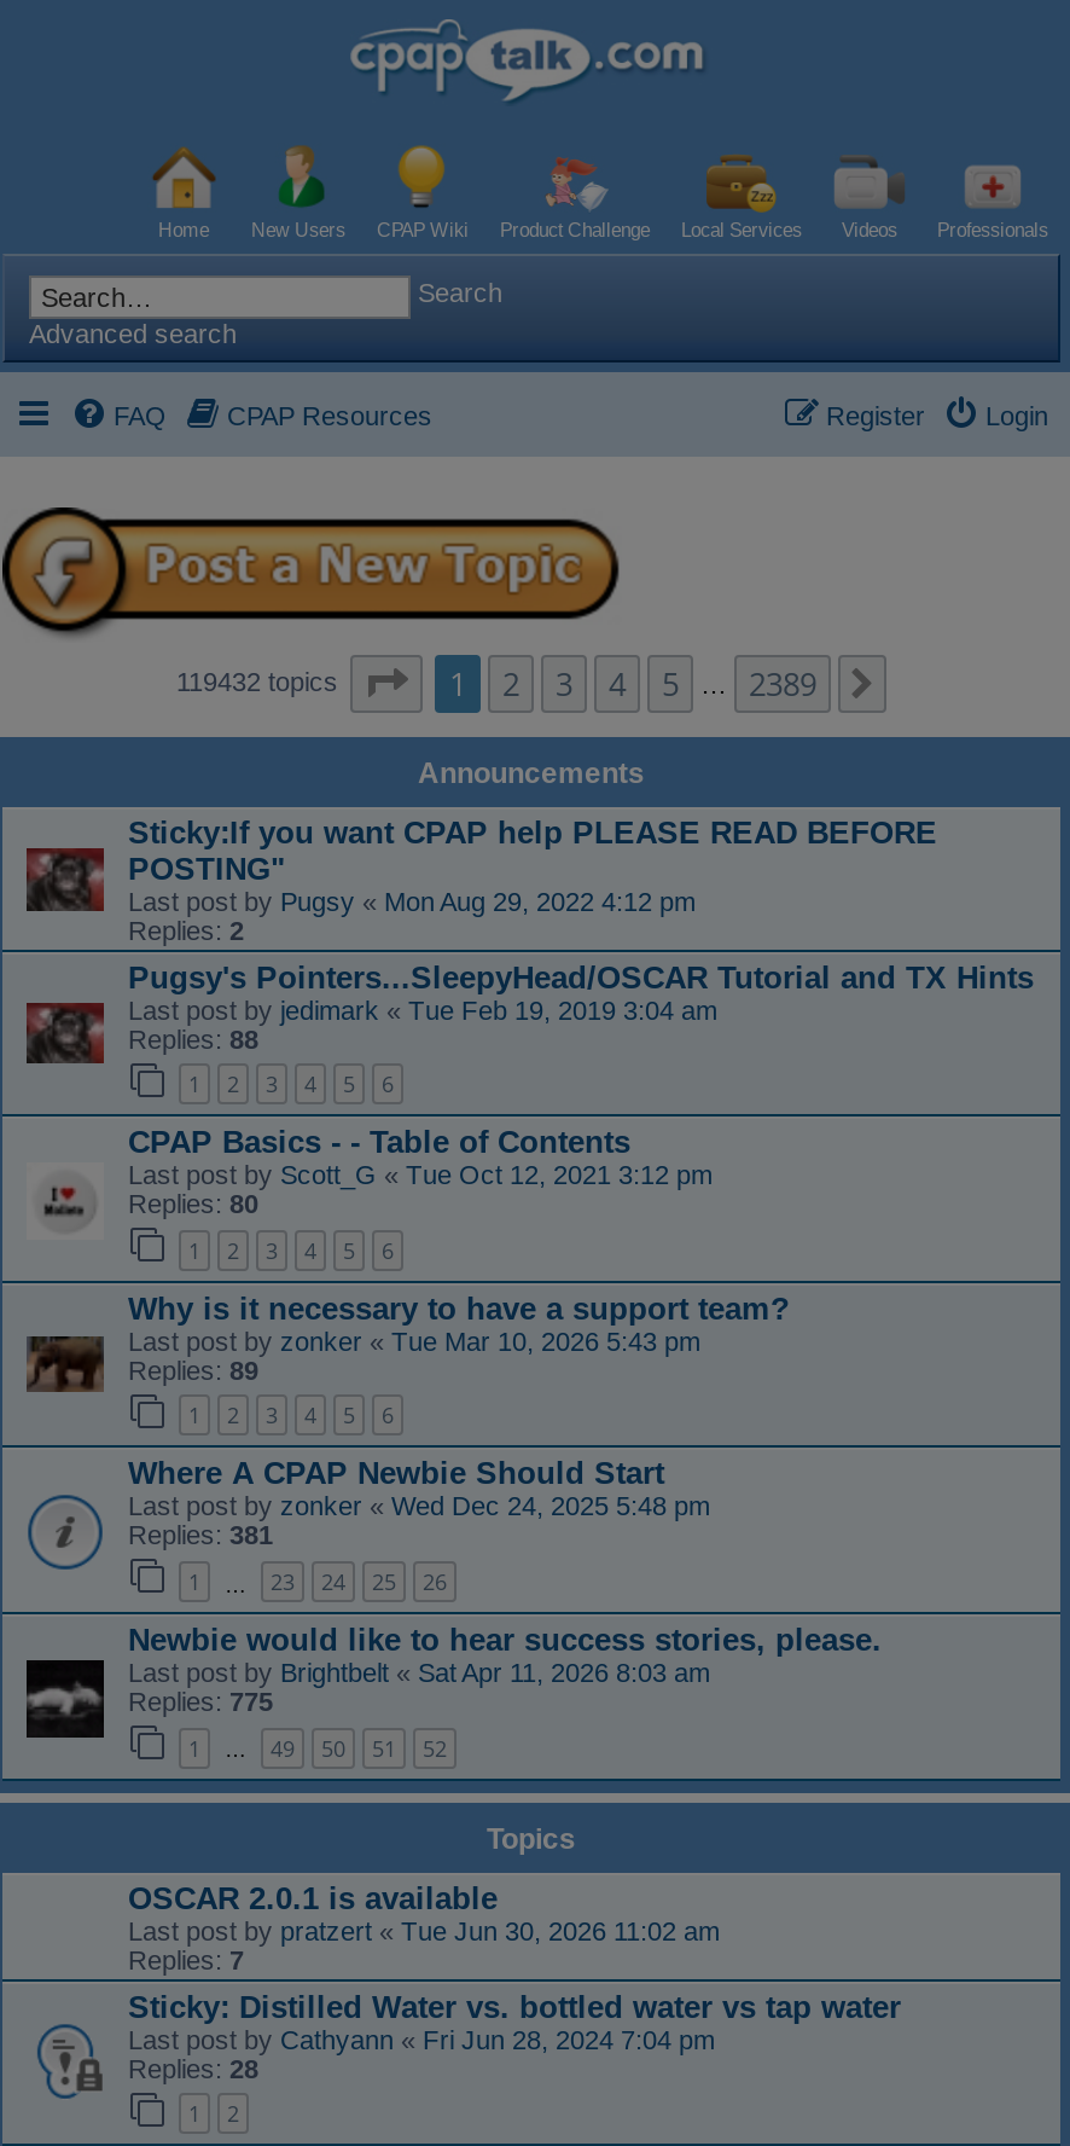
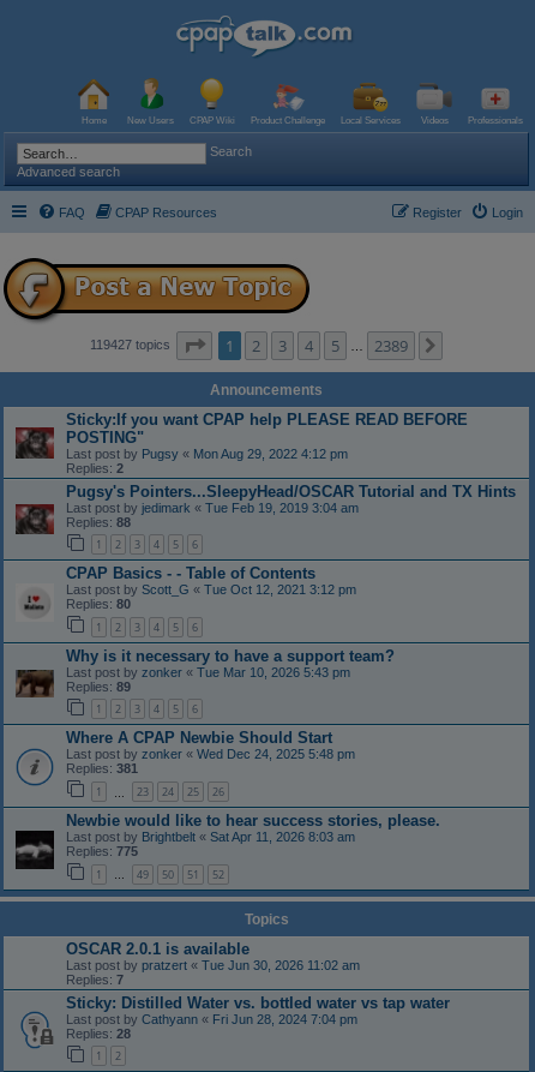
[176,666,345,695] 119432 topics -> [90,337,174,351] 119427 topics

